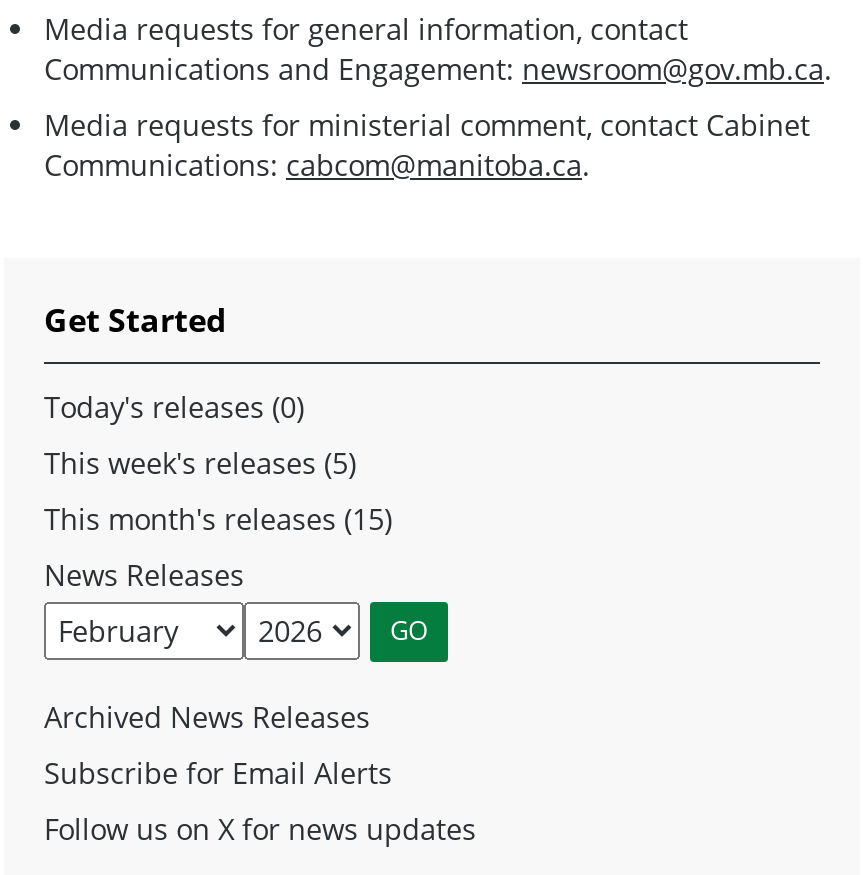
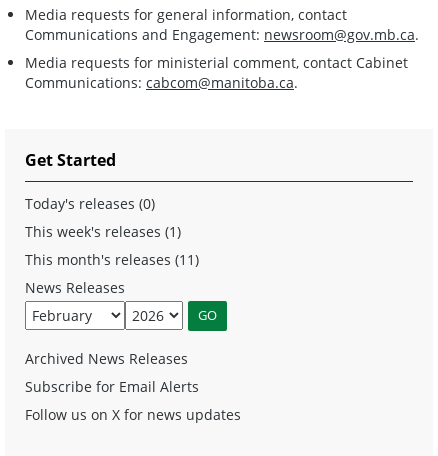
[44,444,356,482] This week's releases (5) -> [25,222,181,241] This week's releases (1)
[44,500,392,538] This month's releases (15) -> [25,250,199,269] This month's releases (11)

